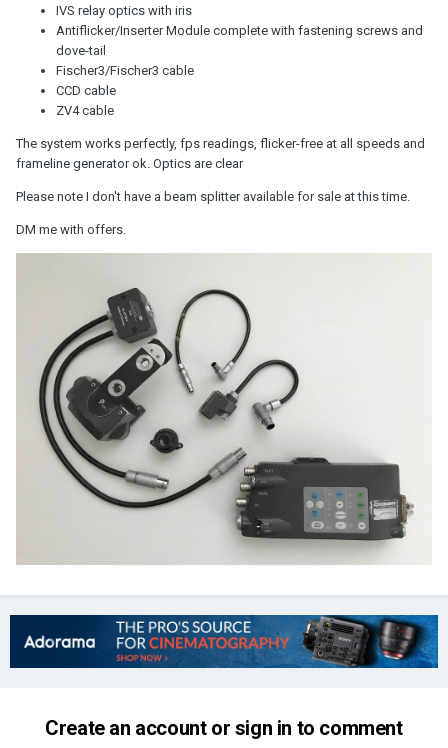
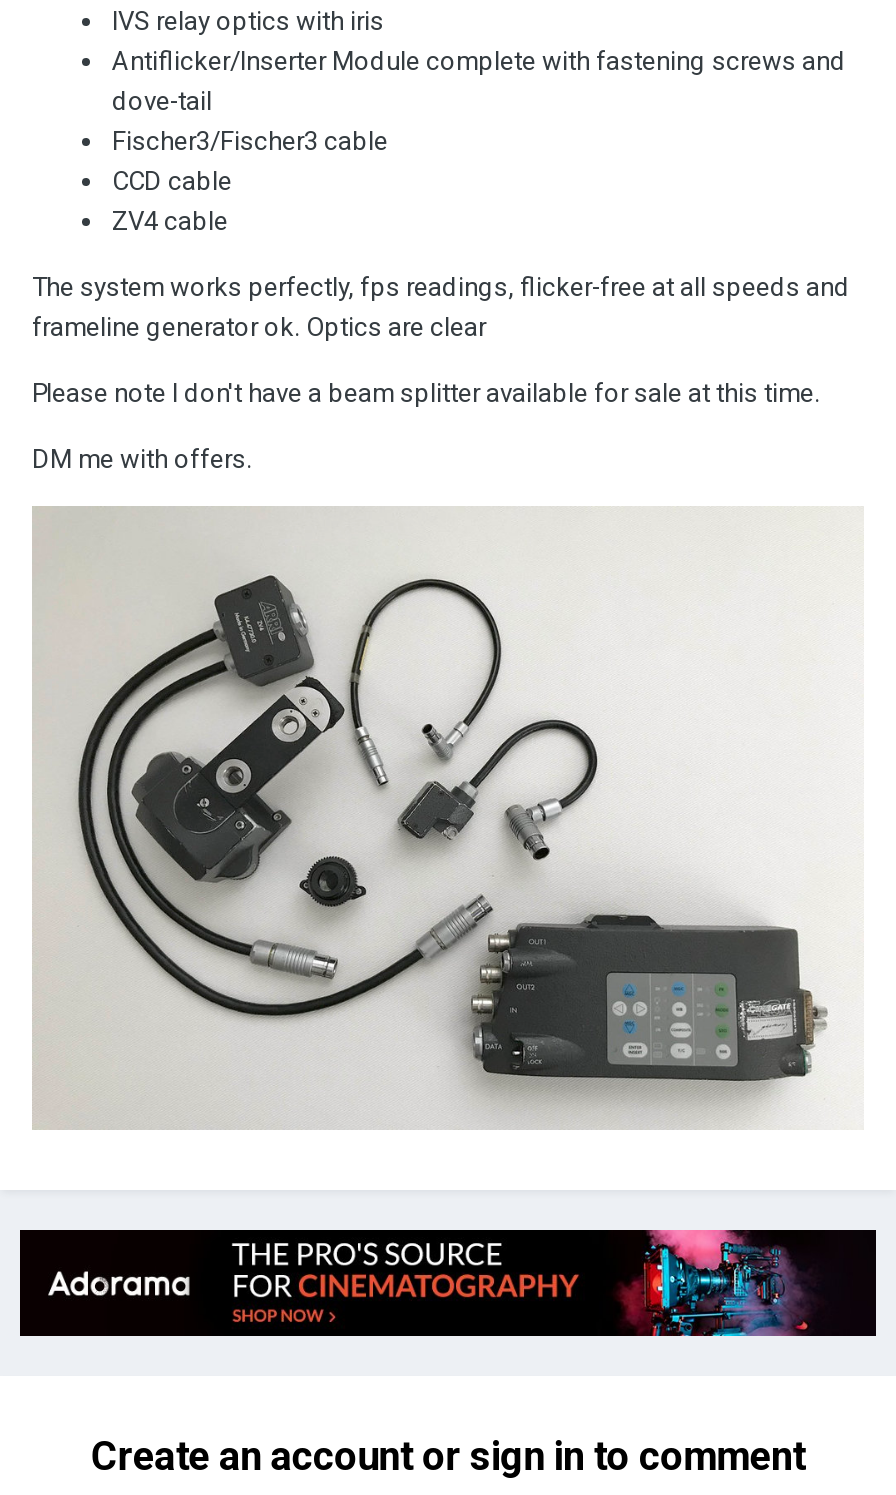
[10,614,439,669] [image] -> [20,1228,878,1338] [image]

